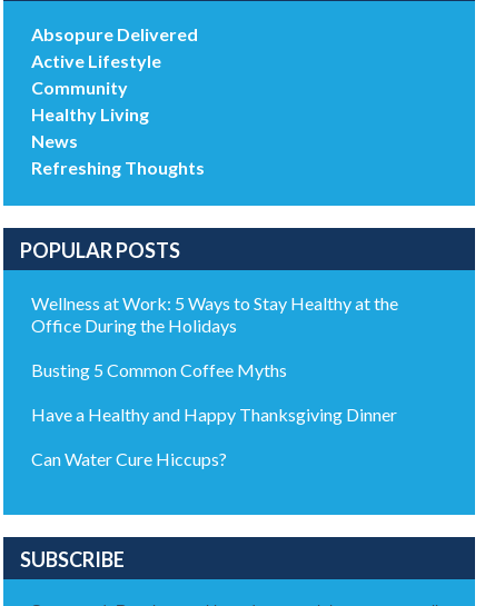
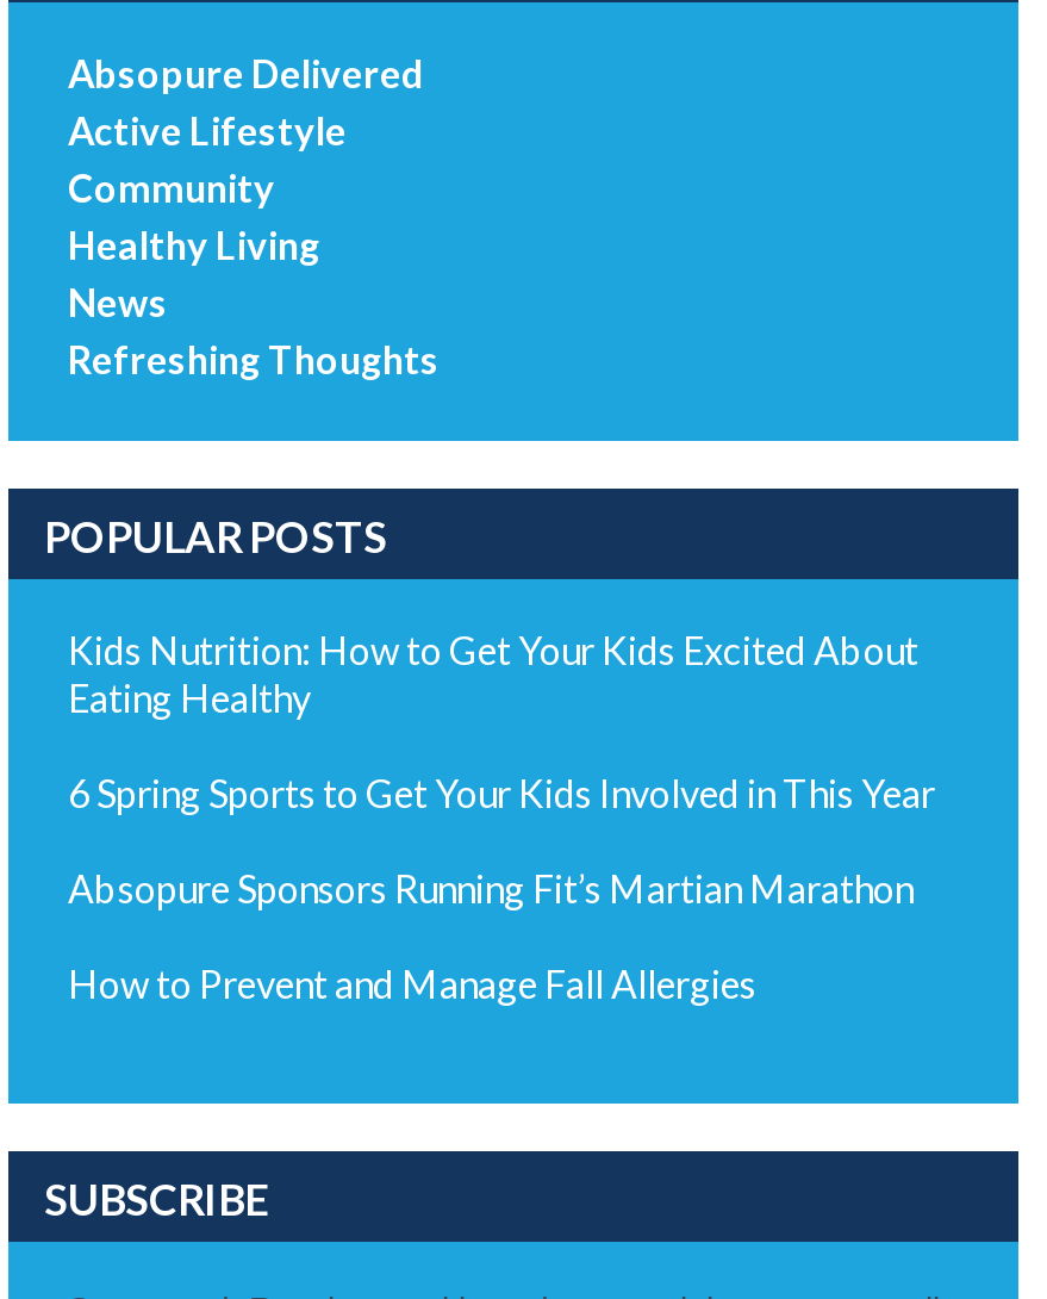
[31,293,398,336] Wellness at Work: 5 Ways to Stay Healthy at the | Office During the Holidays -> [68,628,918,721] Kids Nutrition: How to Get Your Kids Excited About | Eating Healthy
[31,359,287,381] Busting 5 Common Coffee Myths -> [68,771,935,816] 6 Spring Sports to Get Your Kids Involved in This Year
[31,404,397,425] Have a Healthy and Happy Thanksgiving Dinner -> [68,866,914,911] Absopure Sponsors Running Fit’s Martian Marathon
[31,448,227,470] Can Water Cure Hiccups? -> [68,961,756,1007] How to Prevent and Manage Fall Allergies

